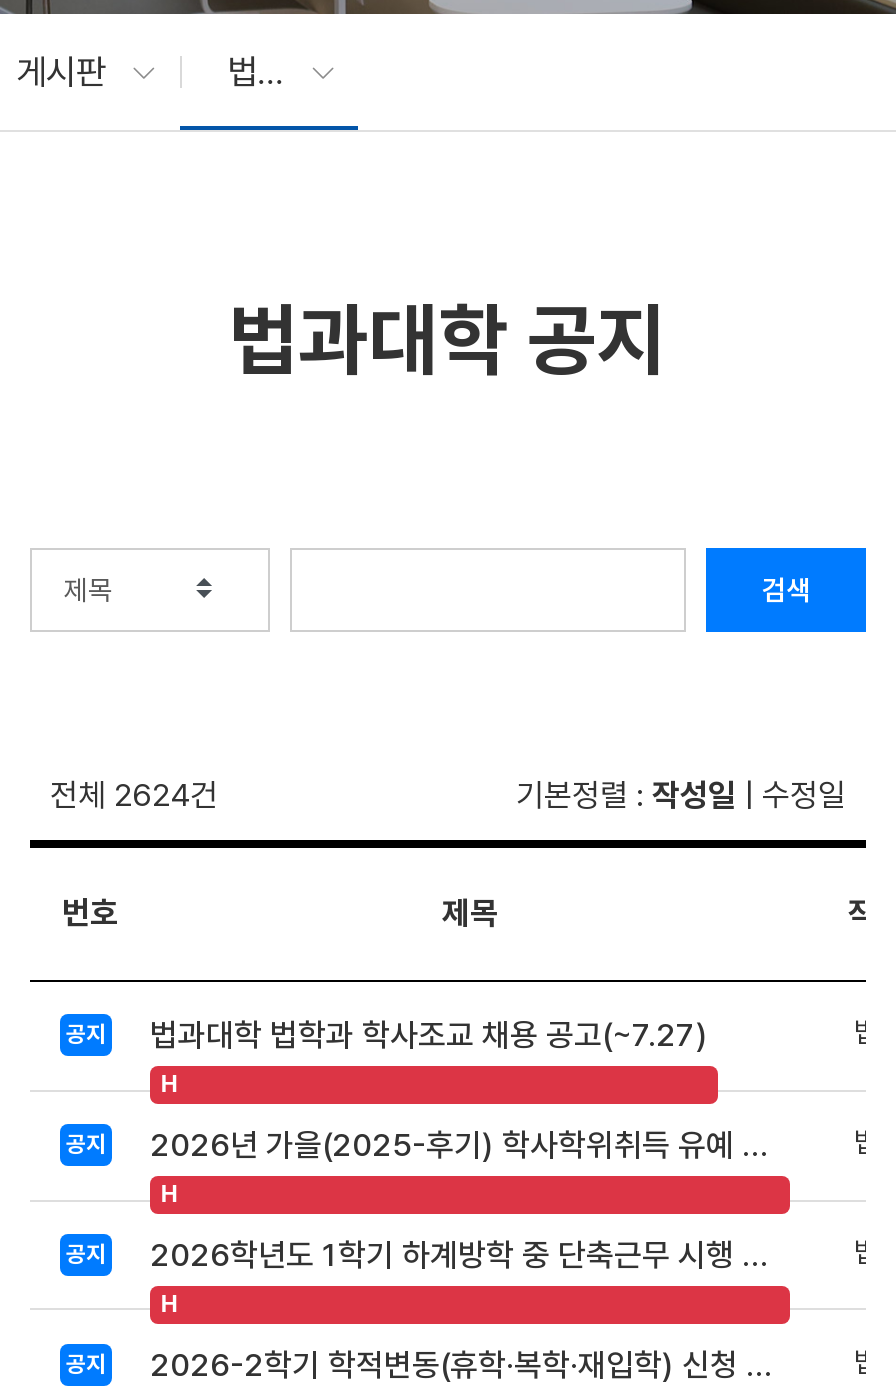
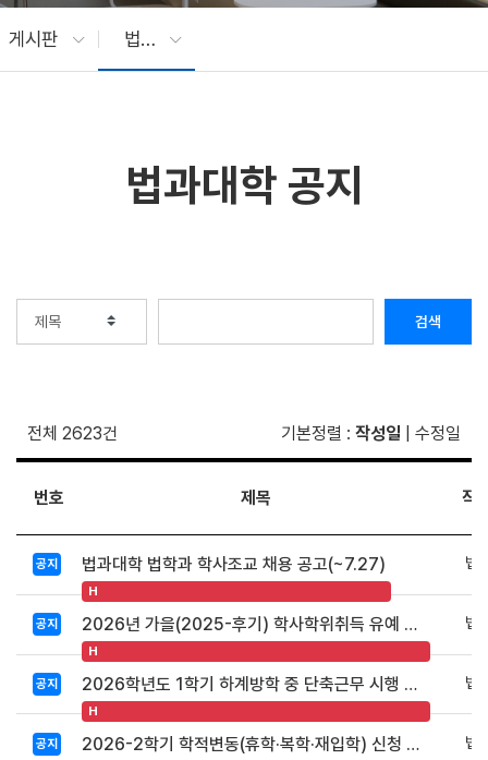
[50,776,218,814] 전체 2624건 -> [27,423,118,444] 전체 2623건

